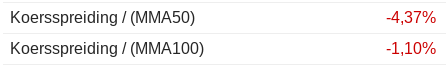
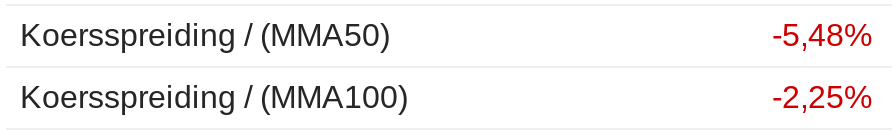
[386,9,436,26] -4,37% -> [772,18,872,52] -5,48%
[386,40,436,57] -1,10% -> [772,80,872,114] -2,25%

